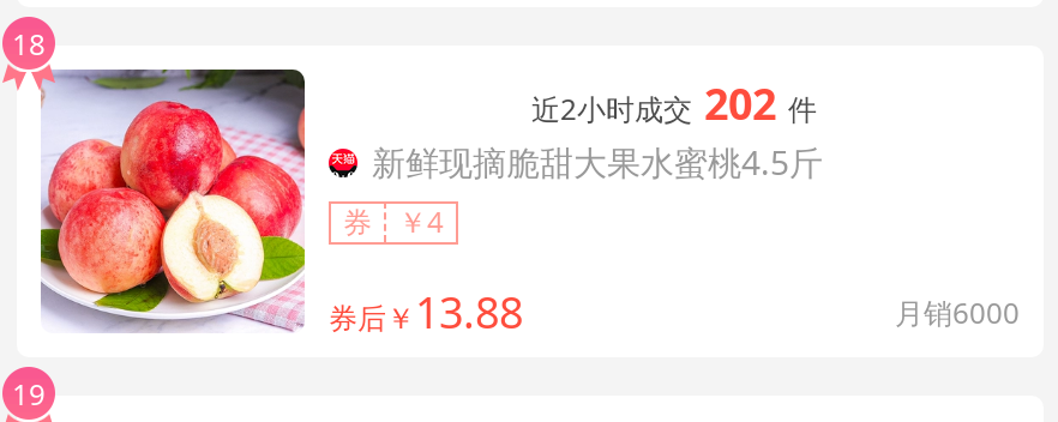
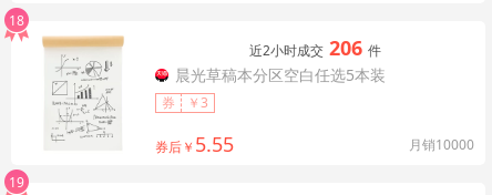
[38,67,523,340] [image] | 券后￥13.88 -> [22,32,234,157] [image] | 券后￥5.55
[372,74,823,185] 近2小时成交 202 件 | 新鲜现摘脆甜大果水蜜桃4.5斤 -> [175,34,386,85] 近2小时成交 206 件 | 晨光草稿本分区空白任选5本装
[343,201,444,242] 券 ￥4 -> [162,93,208,112] 券 ￥3
[895,291,1020,332] 月销6000 -> [409,135,474,153] 月销10000

